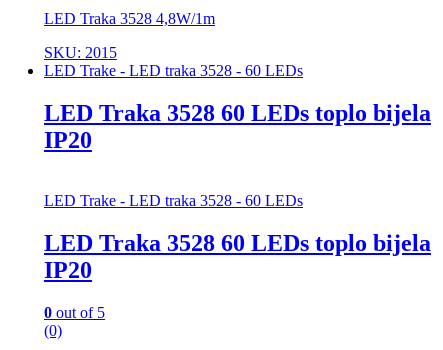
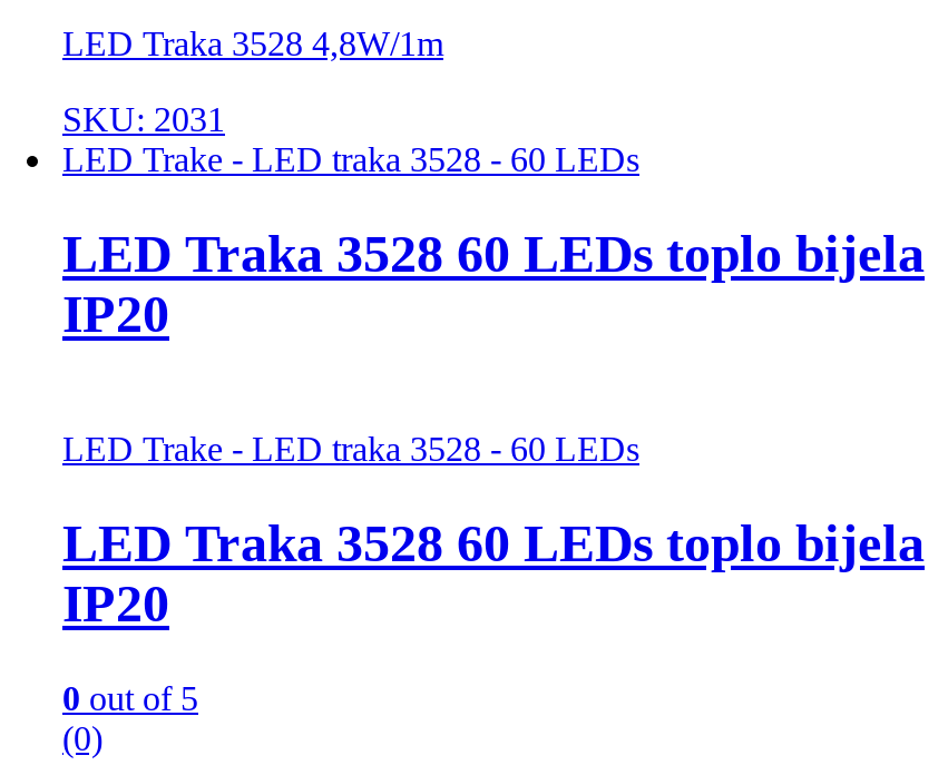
[44,44,117,61] SKU: 2015 -> [62,100,225,138] SKU: 2031

